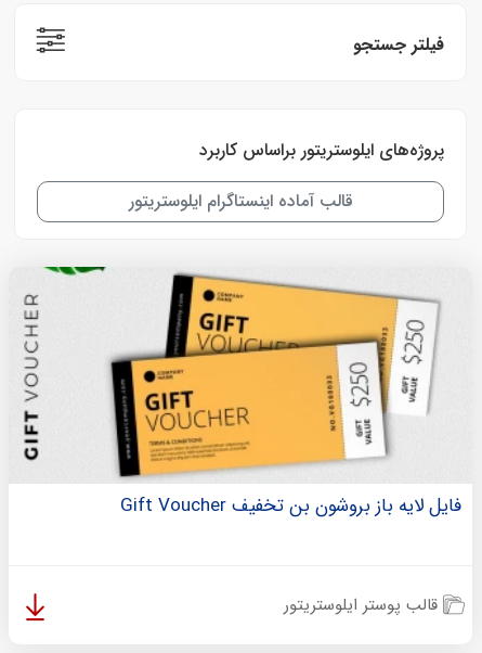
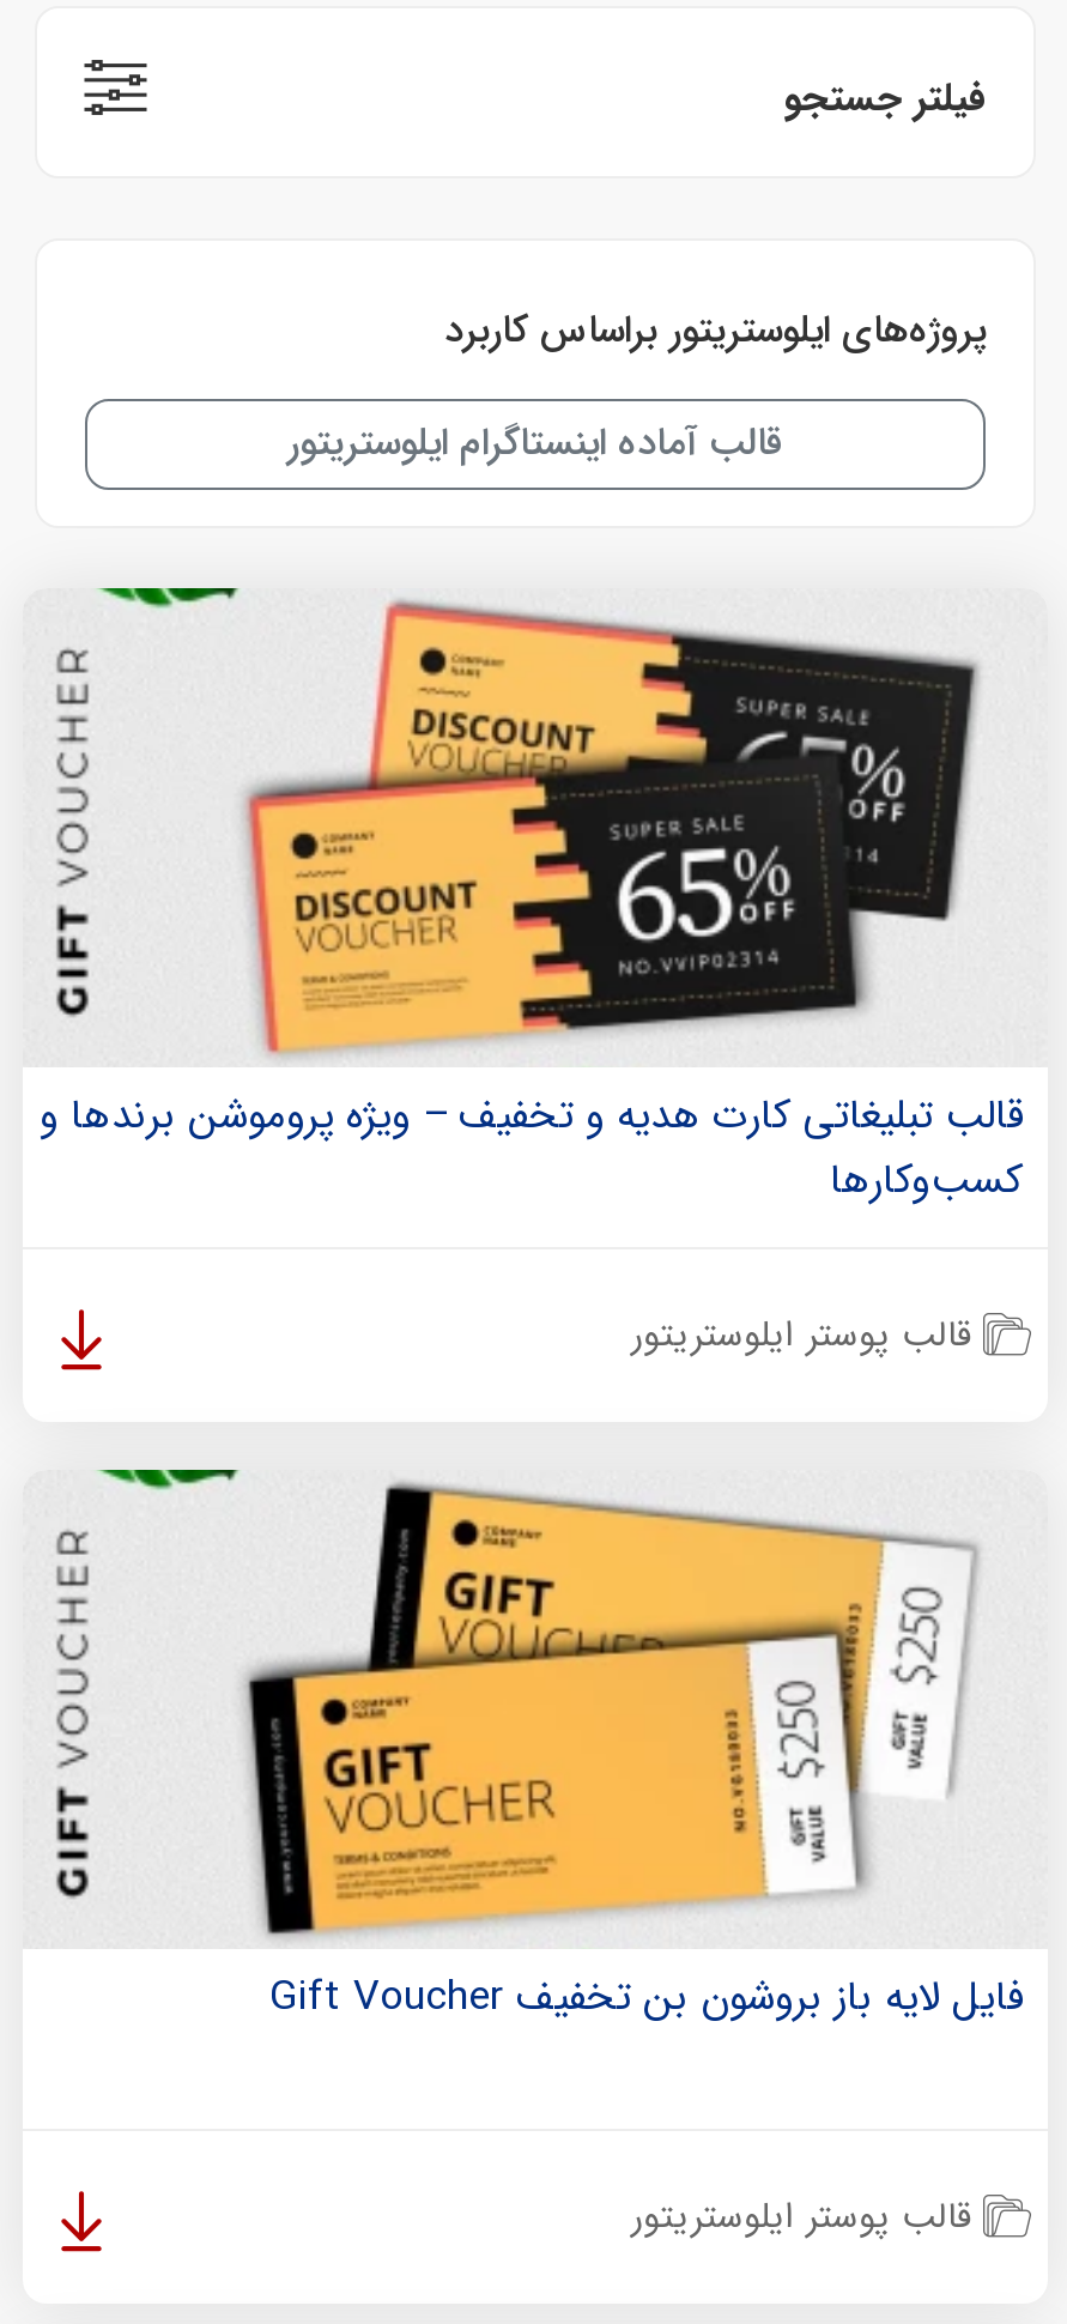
none -> [40,603,1024,1364] [image] | قالب تبلیغاتی کارت هدیه و تخفیف – ویژه پروموشن برندها و | کسب‌وکارها | قالب پوستر ایلوستریتور

